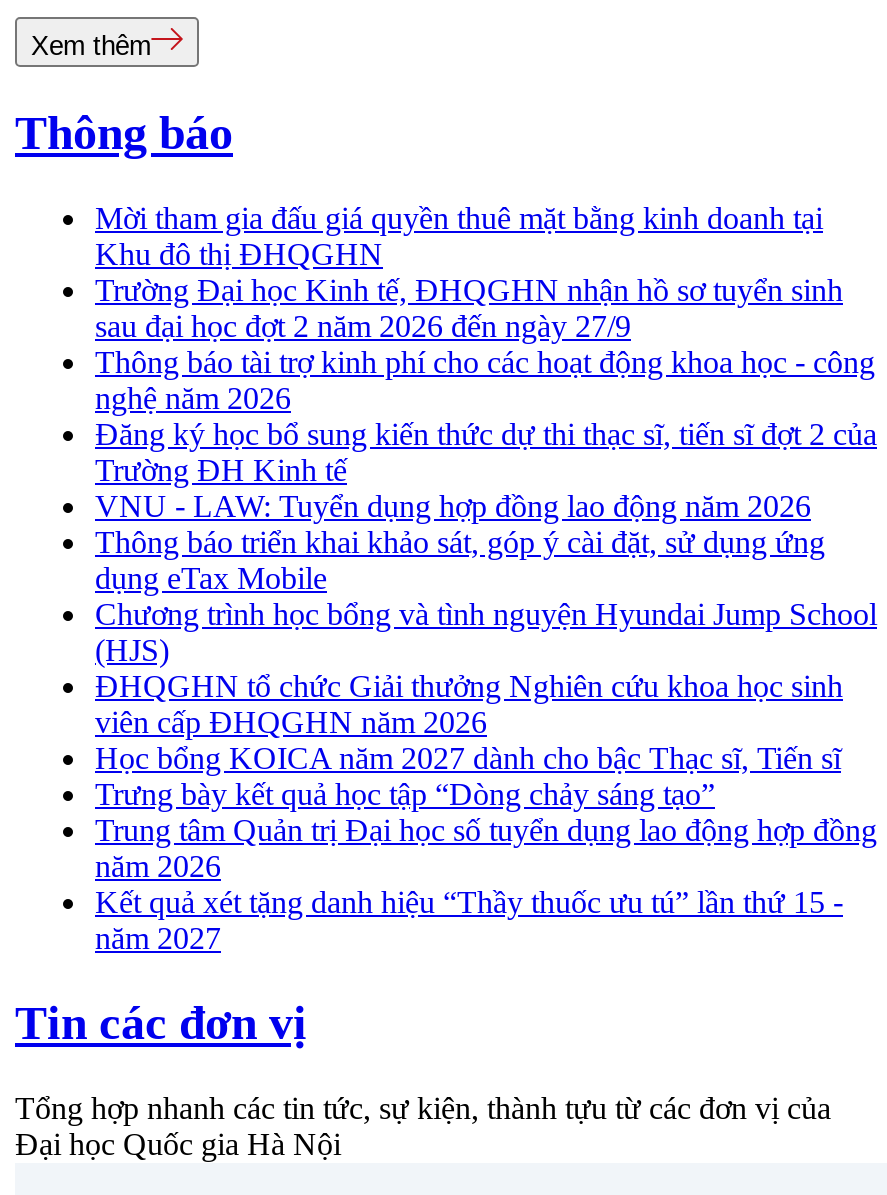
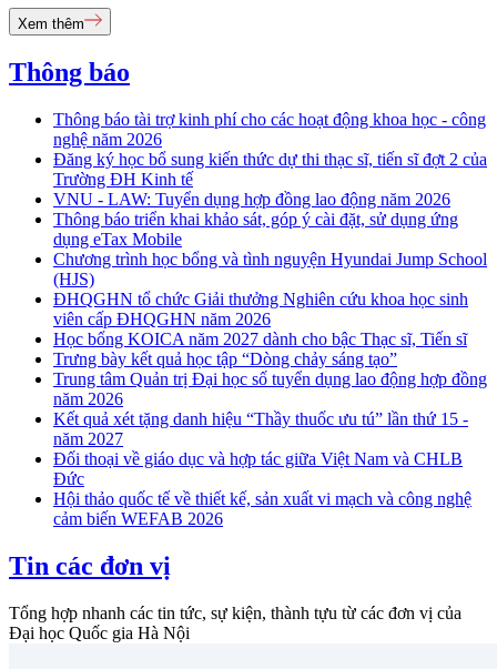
[95,201,843,343] Mời tham gia đấu giá quyền thuê mặt bằng kinh doanh tại | Khu đô thị ĐHQGHN | Trường Đại học Kinh tế, ĐHQGHN nhận hồ sơ tuyển sinh | sau đại học đợt 2 năm 2026 đến ngày 27/9 -> none
moved [95,345,877,955] -> [53,110,487,448]: Thông báo tài trợ kinh phí cho các hoạt động khoa học - công | nghệ năm 2026 | Đăng ký học bổ sung kiến thức dự thi thạc sĩ, tiến sĩ đợt 2 của | ... | Kết quả xét tặng danh hiệu “Thầy thuốc ưu tú” lần thứ 15 - | năm 2027
none -> [53,450,471,528] Đối thoại về giáo dục và hợp tác giữa Việt Nam và CHLB | Đức | Hội thảo quốc tế về thiết kế, sản xuất vi mạch và công nghệ | cảm biến WEFAB 2026

